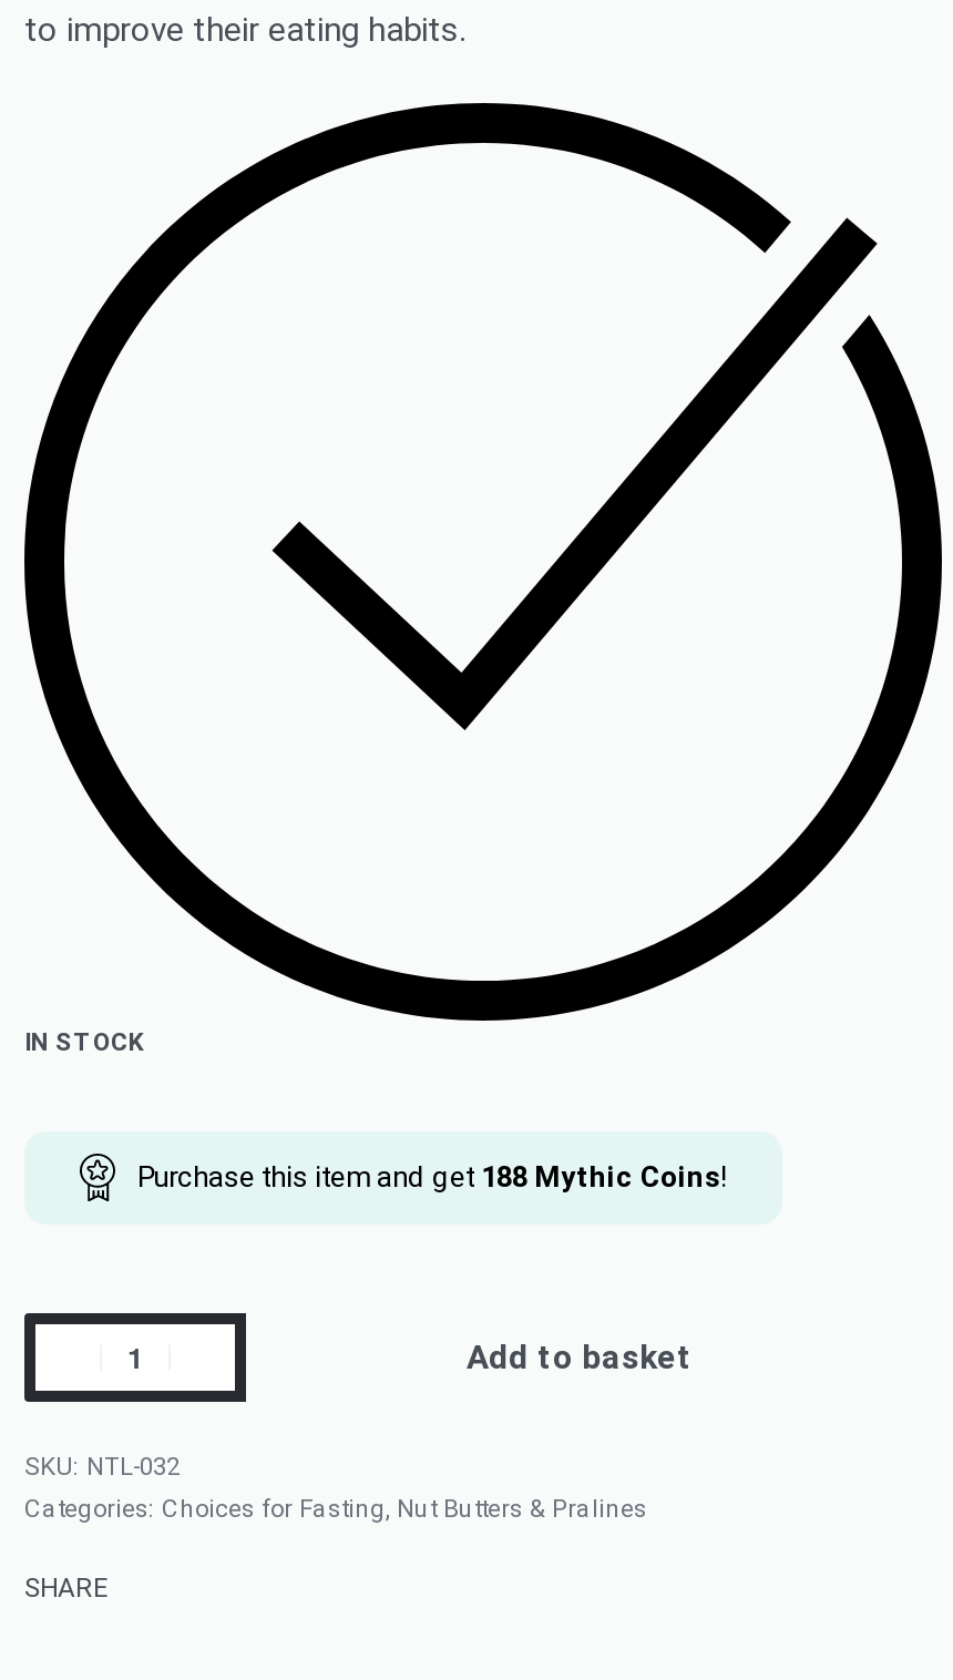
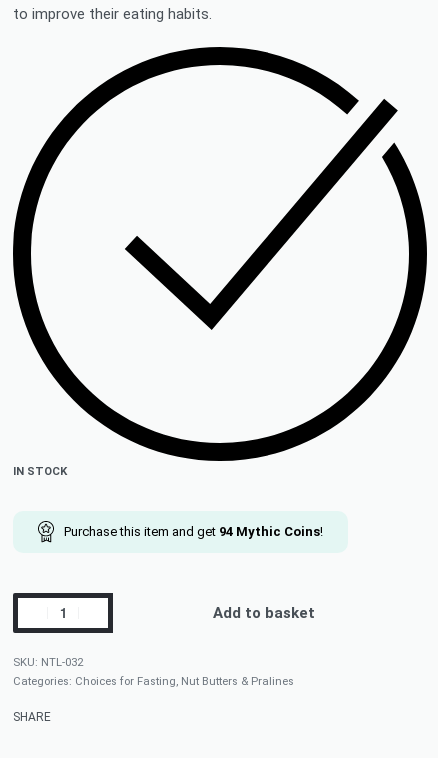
[137,1159,727,1192] Purchase this item and get 188 Mythic Coins! -> [64,523,323,538] Purchase this item and get 94 Mythic Coins!

